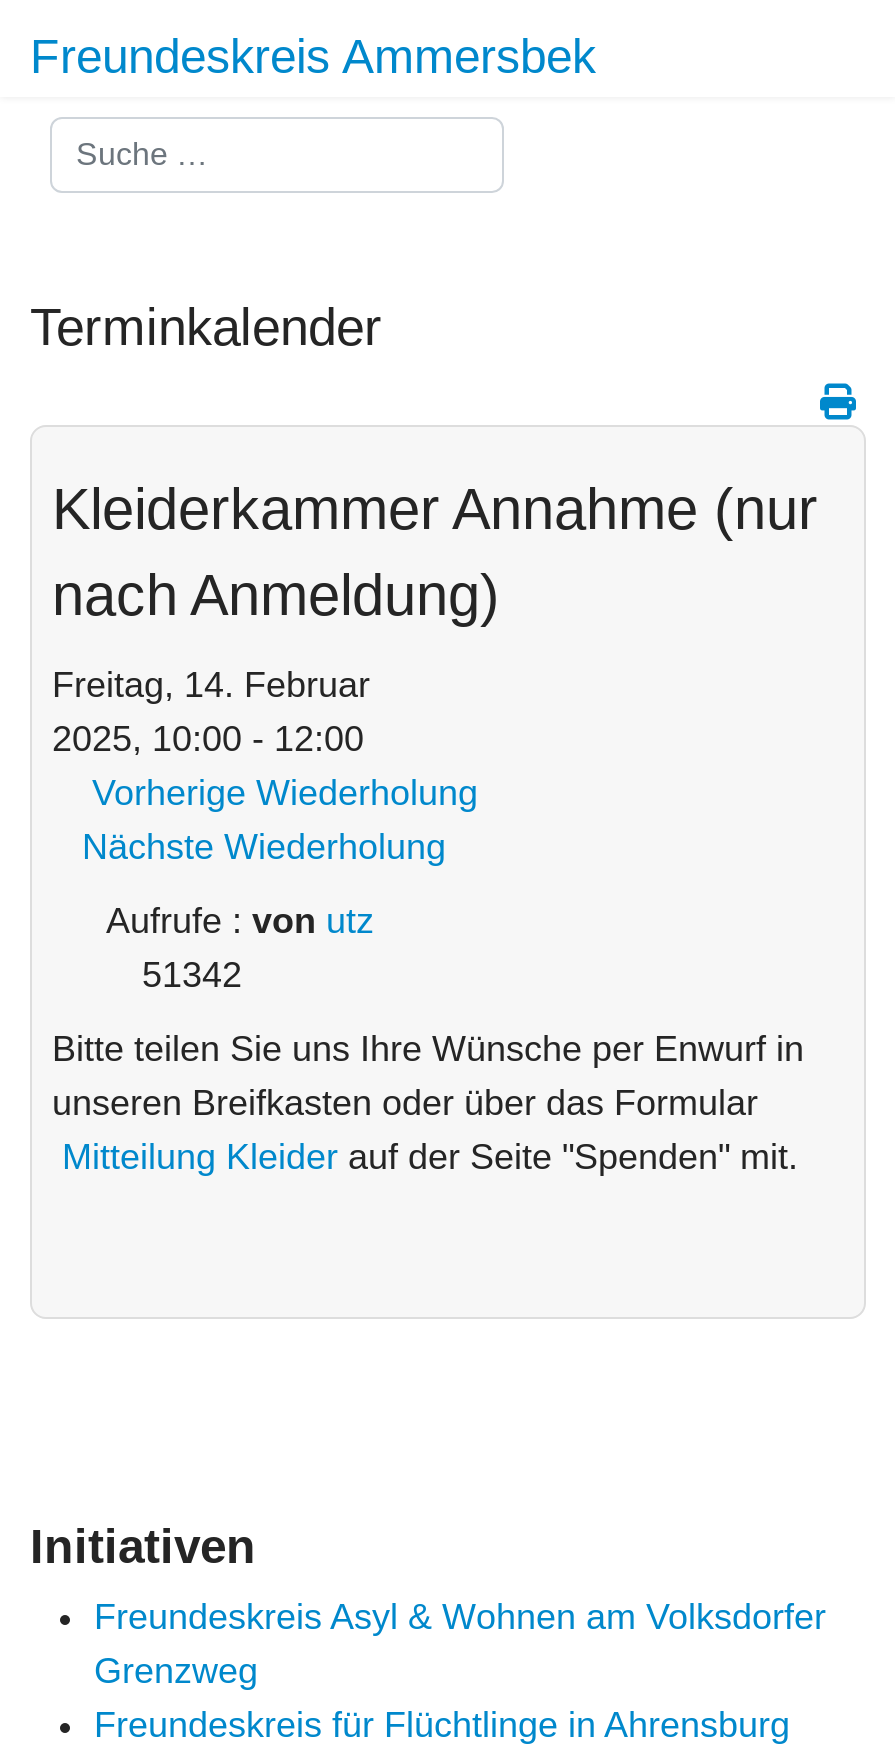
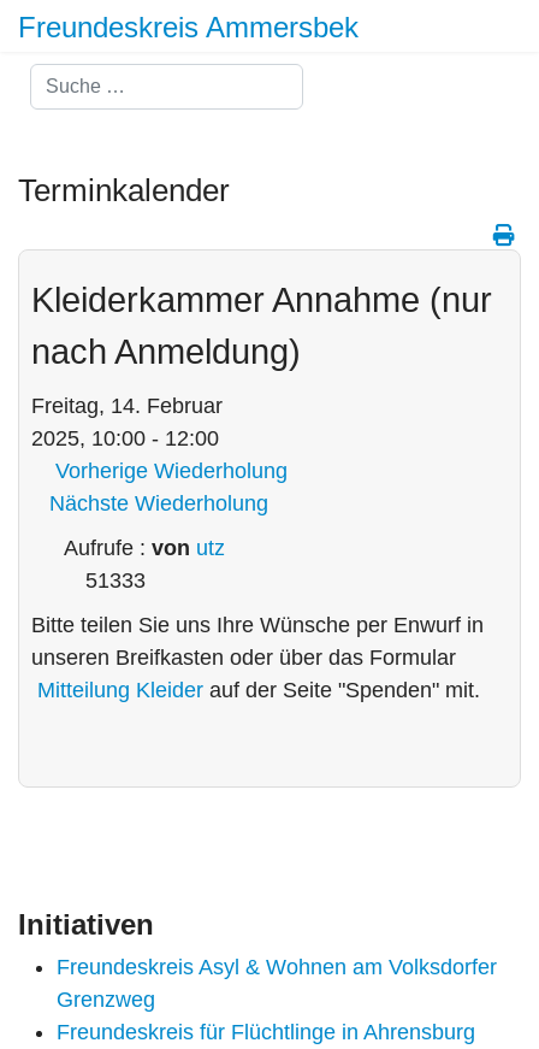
[142,955,242,995] 51342 -> [85,568,146,593] 51333

